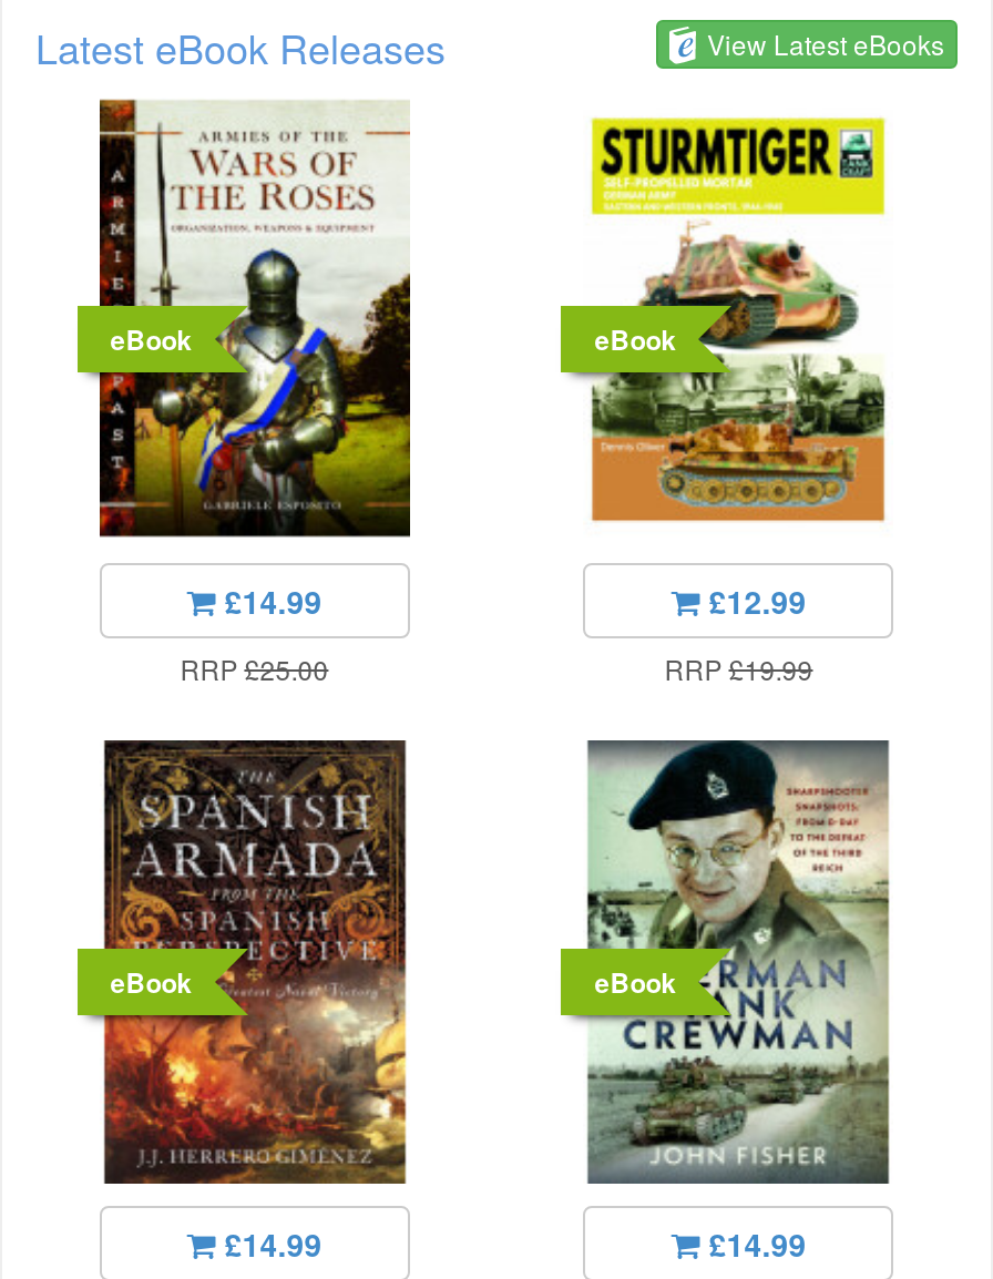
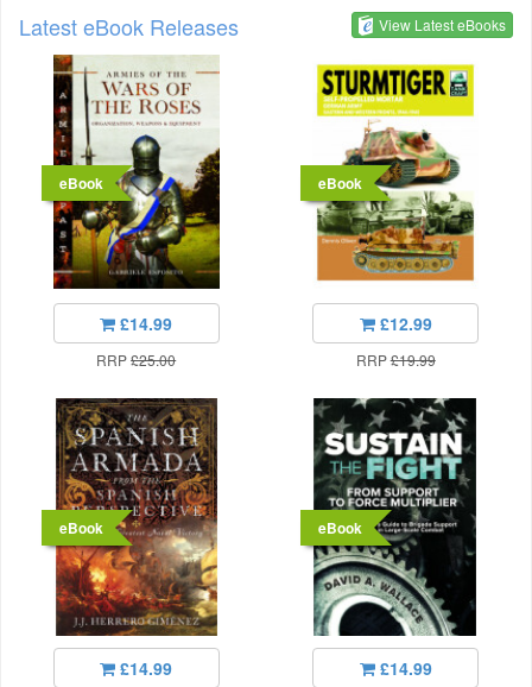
[585,740,891,1186] [image] -> [312,398,477,636] [image]

